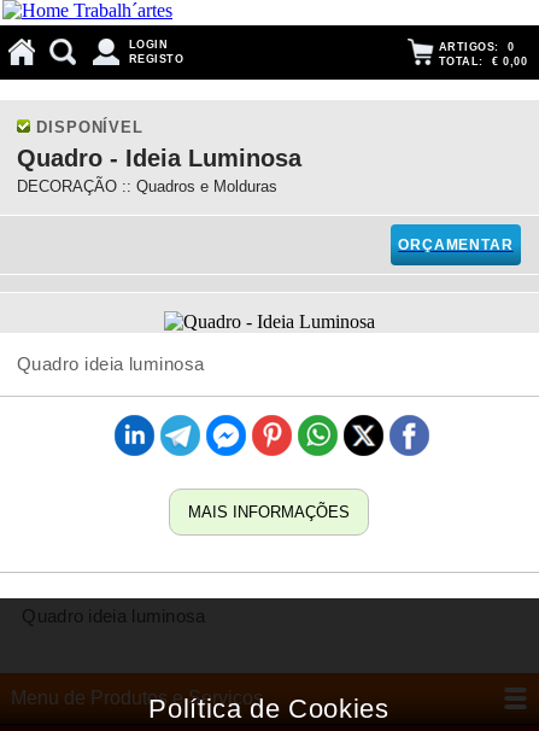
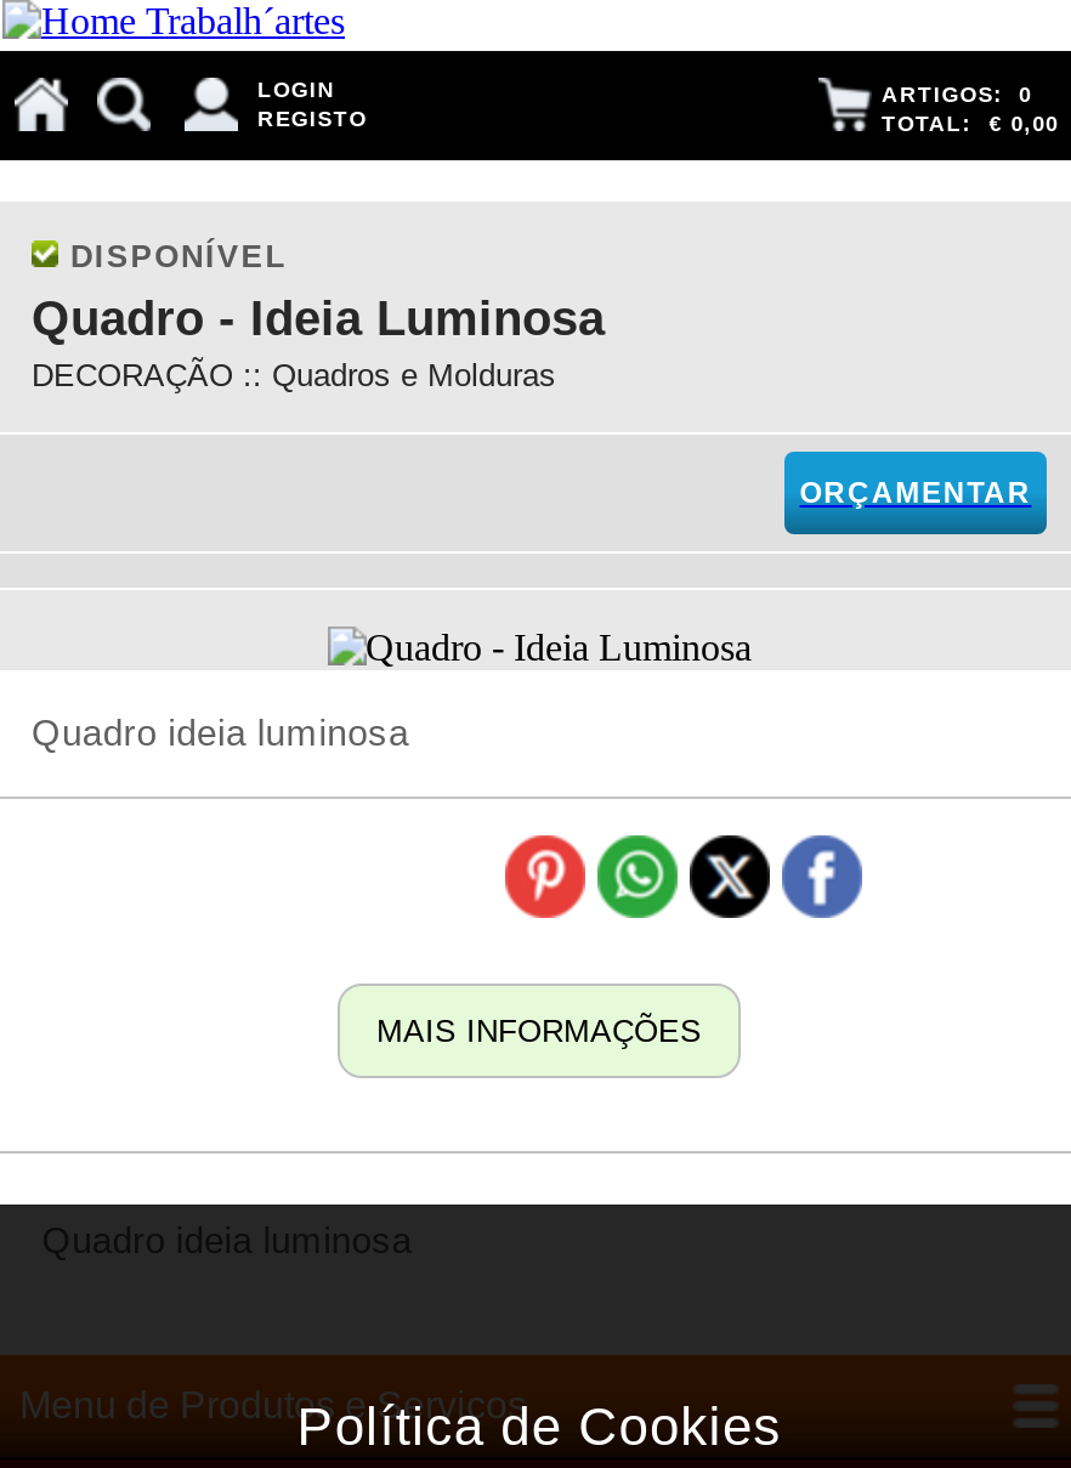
[113,414,247,457] [image] -> none

